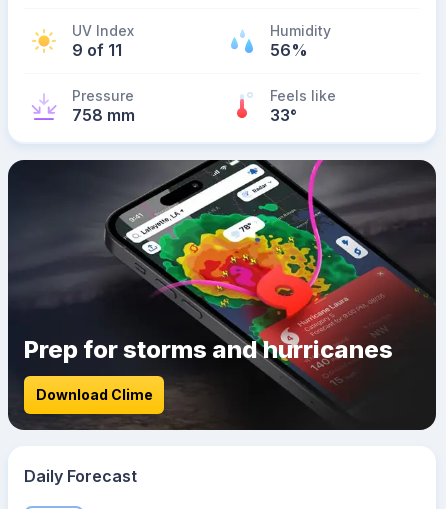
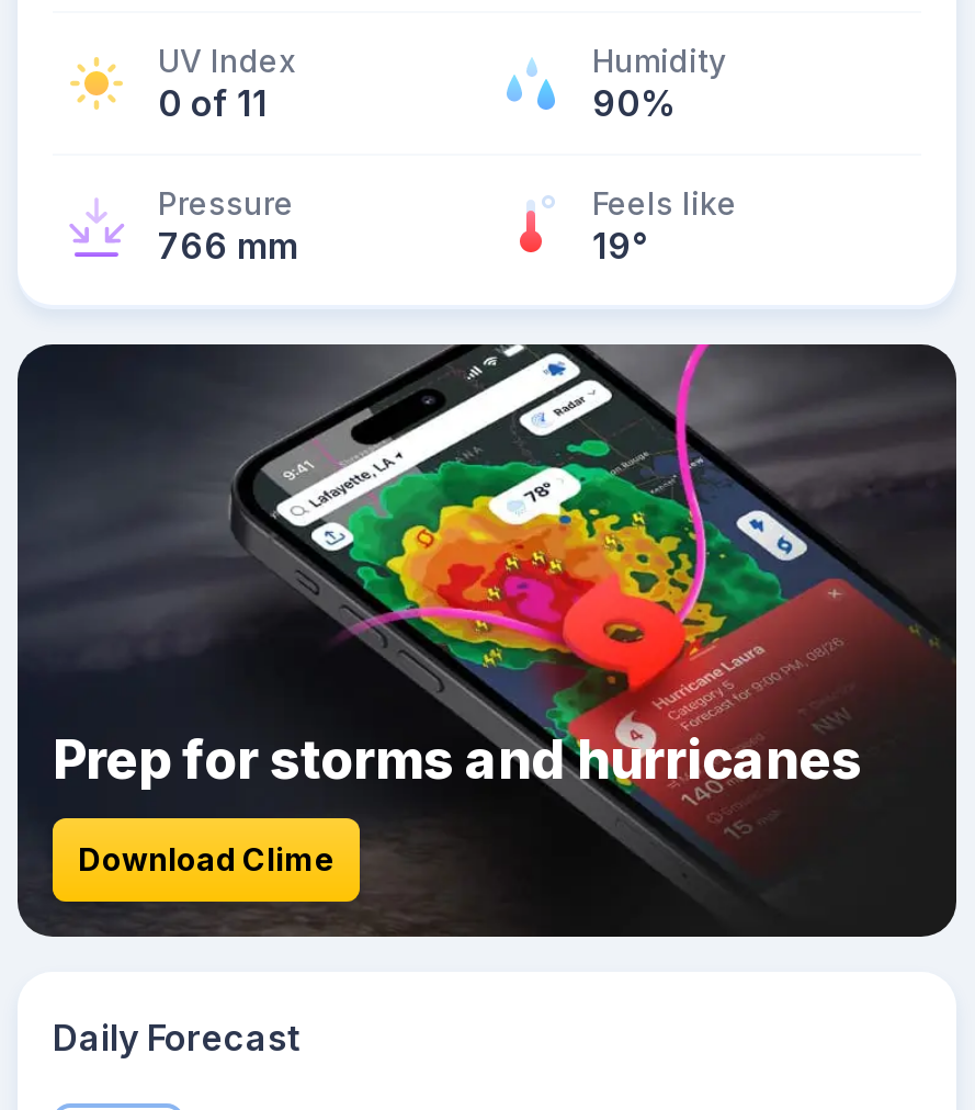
[72,40,122,60] 9 of 11 -> [158,81,268,125] 0 of 11
[270,40,308,60] 56% -> [592,81,678,125] 90%
[72,105,135,125] 758 mm -> [158,224,298,268] 766 mm
[270,105,297,125] 33° -> [592,224,647,268] 19°

